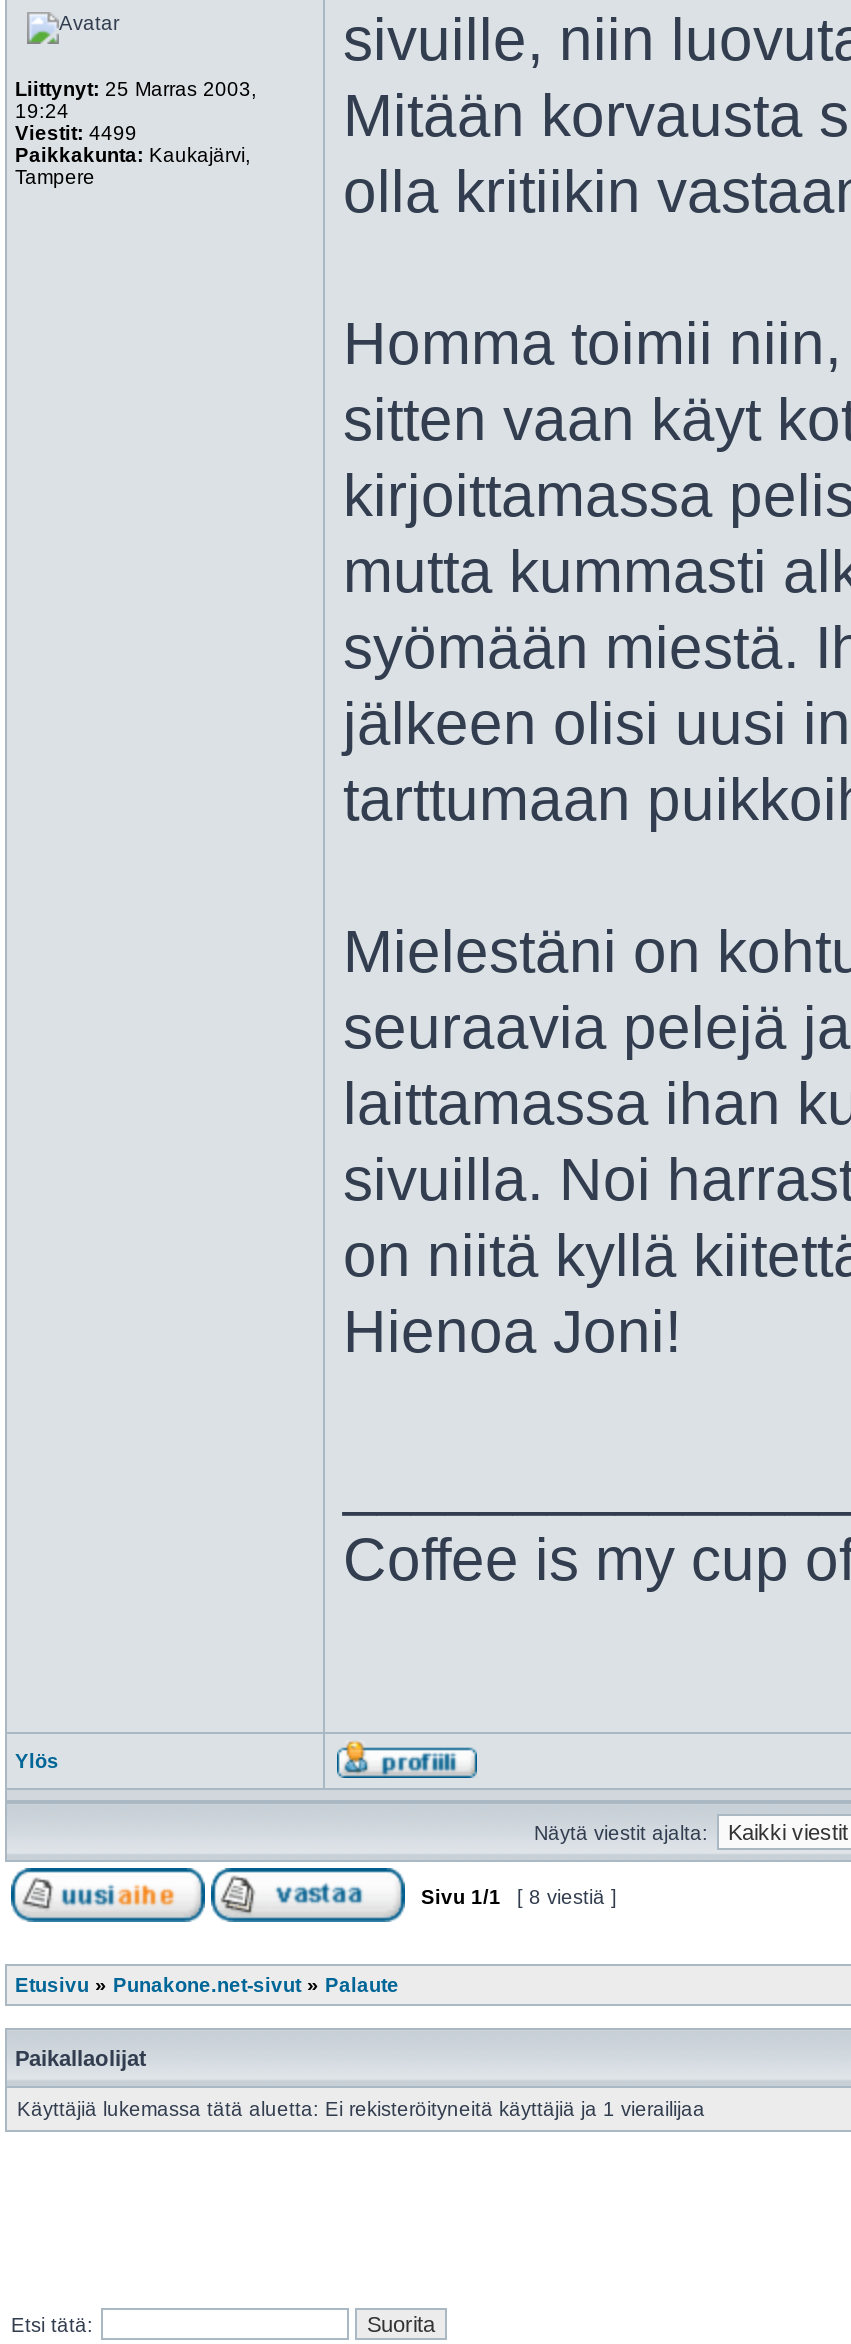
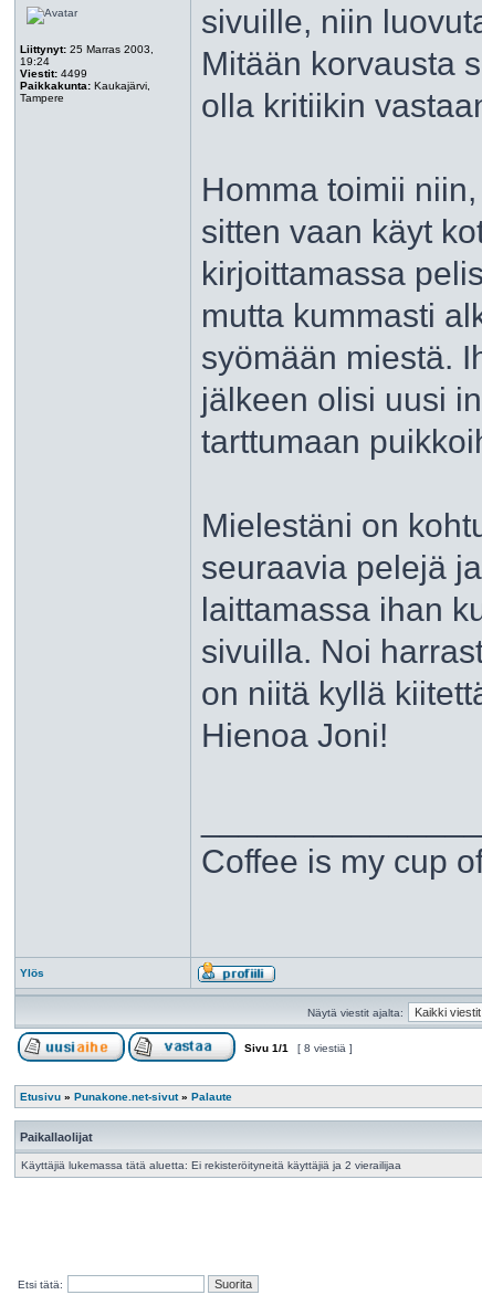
[17,2098,705,2120] Käyttäjiä lukemassa tätä aluetta: Ei rekisteröityneitä käyttäjiä ja 1 vierailijaa -> [21,1159,401,1171] Käyttäjiä lukemassa tätä aluetta: Ei rekisteröityneitä käyttäjiä ja 2 vierailijaa

